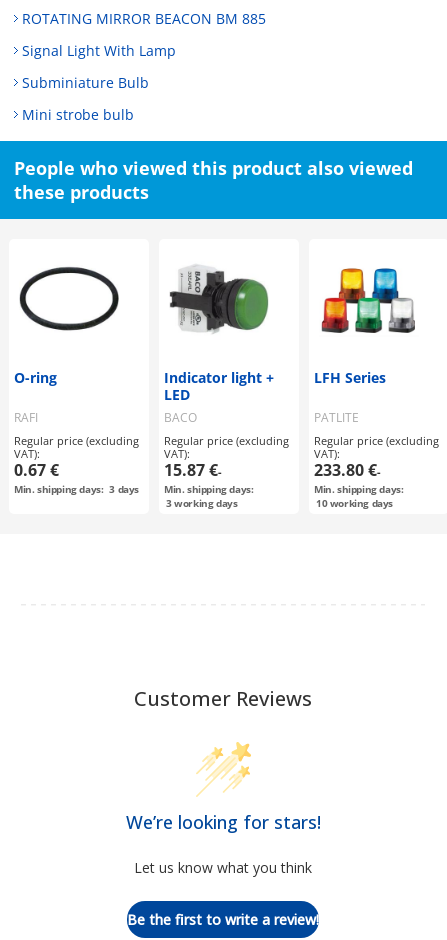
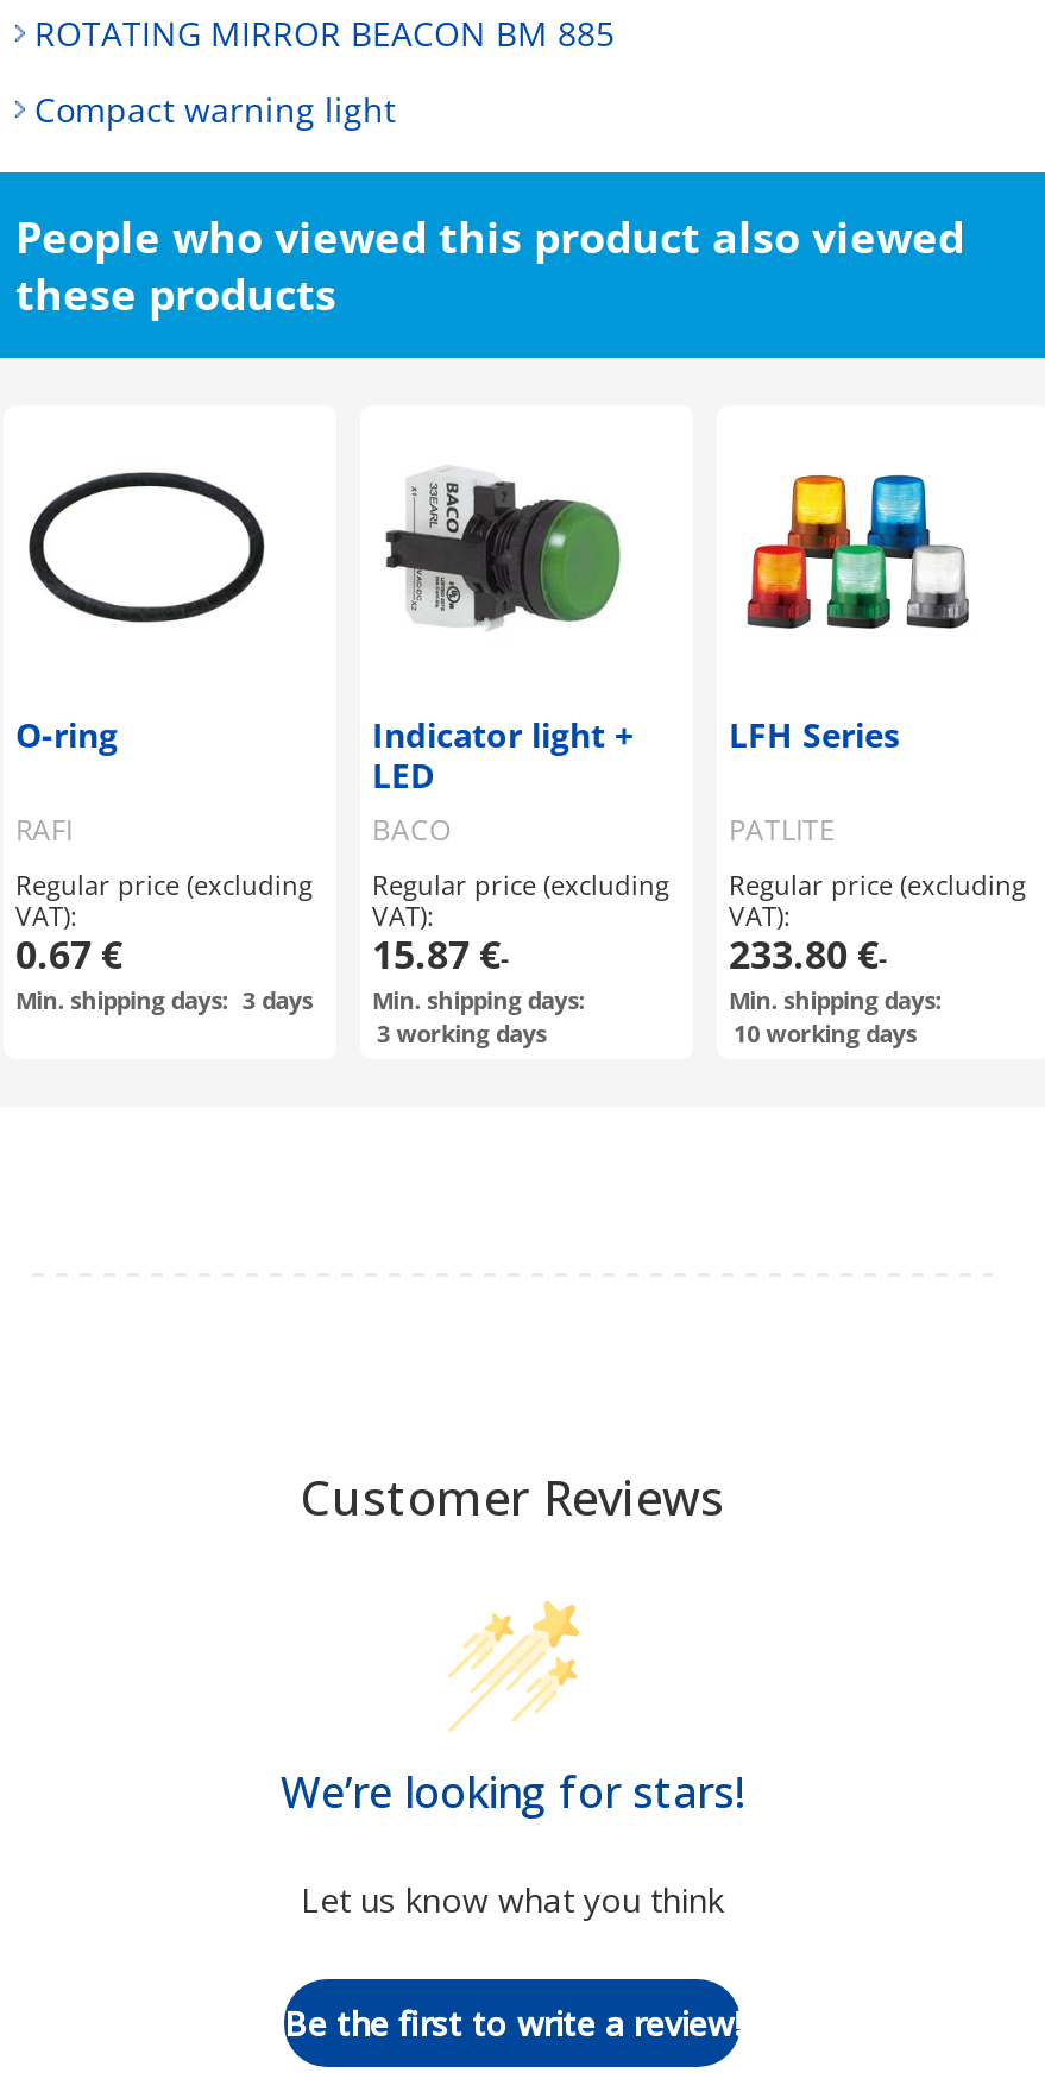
[22,41,176,124] Signal Light With Lamp | Subminiature Bulb | Mini strobe bulb -> [34,87,396,132] Compact warning light

